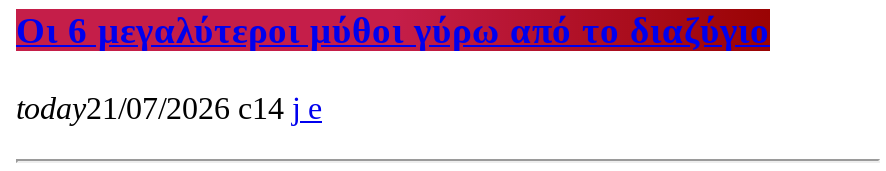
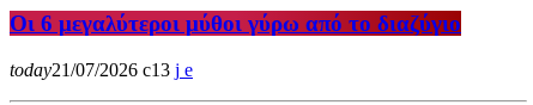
[16,91,284,125] today21/07/2026 14 -> [10,59,170,80] today21/07/2026 13

